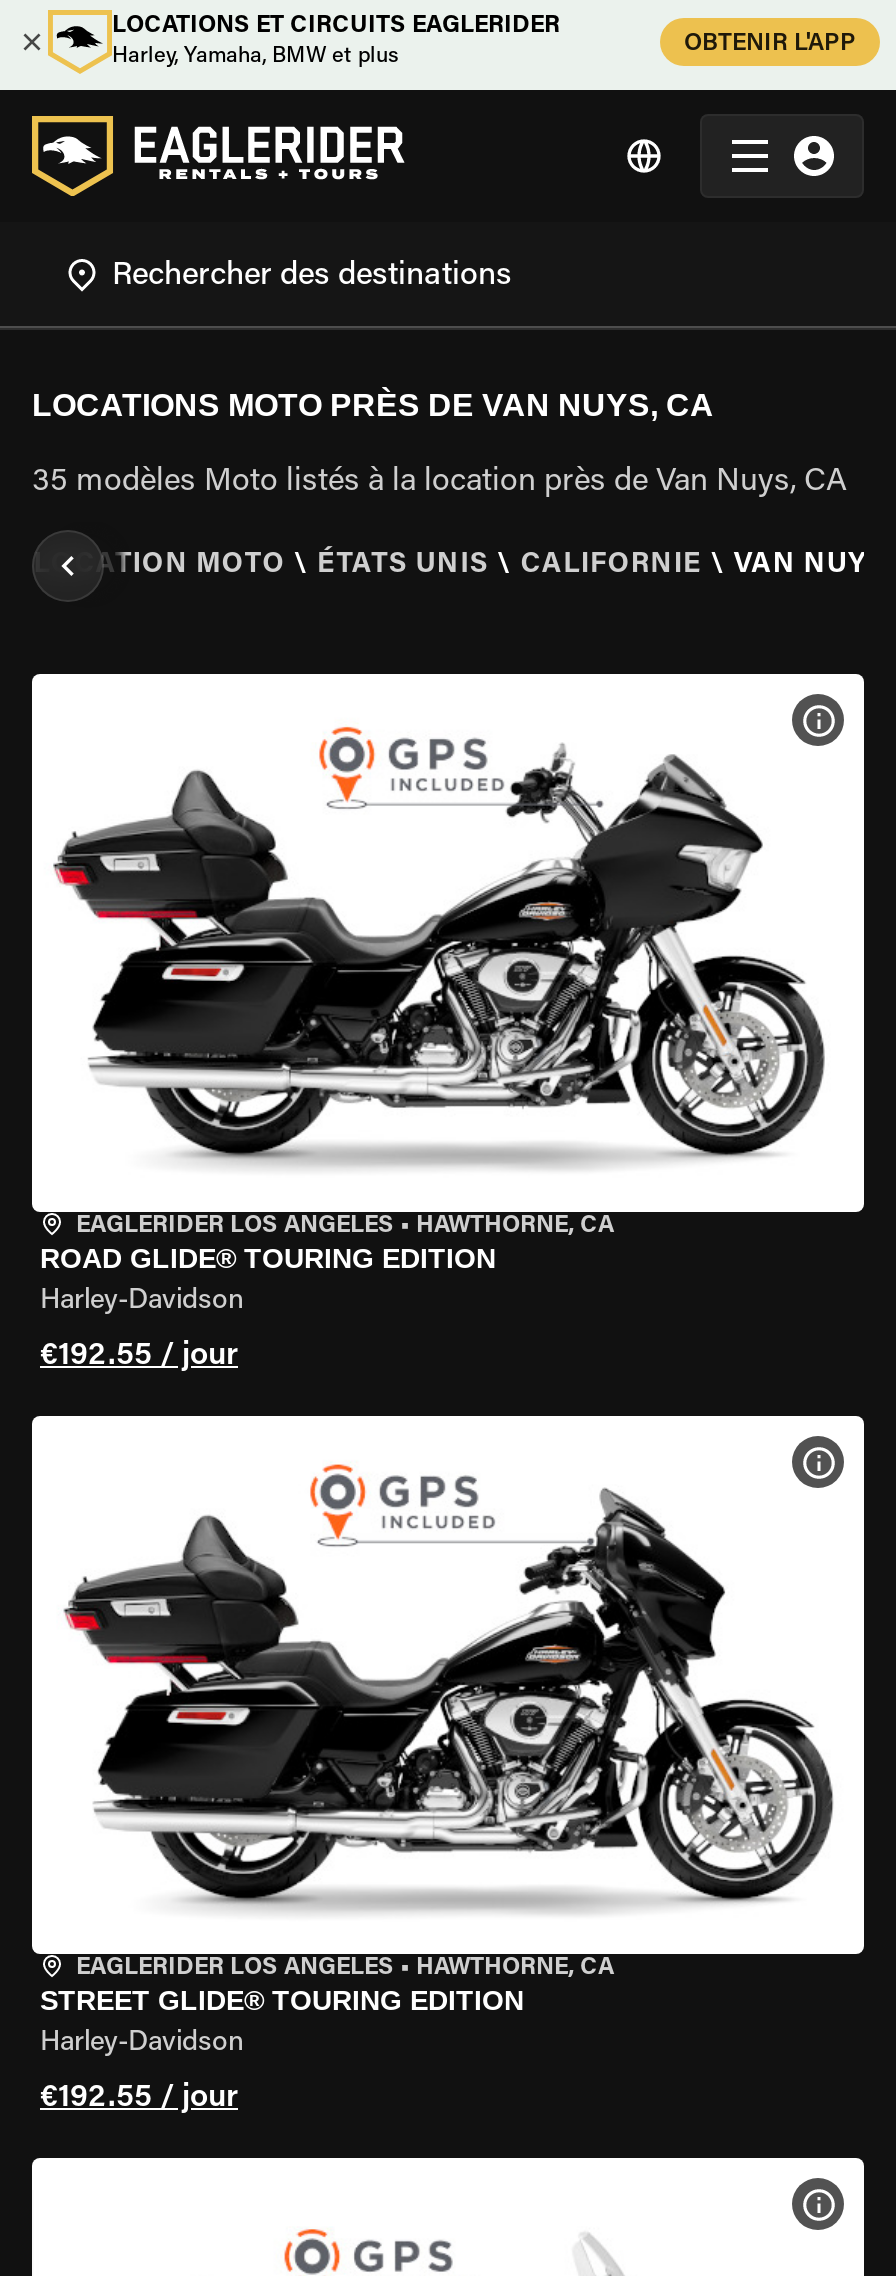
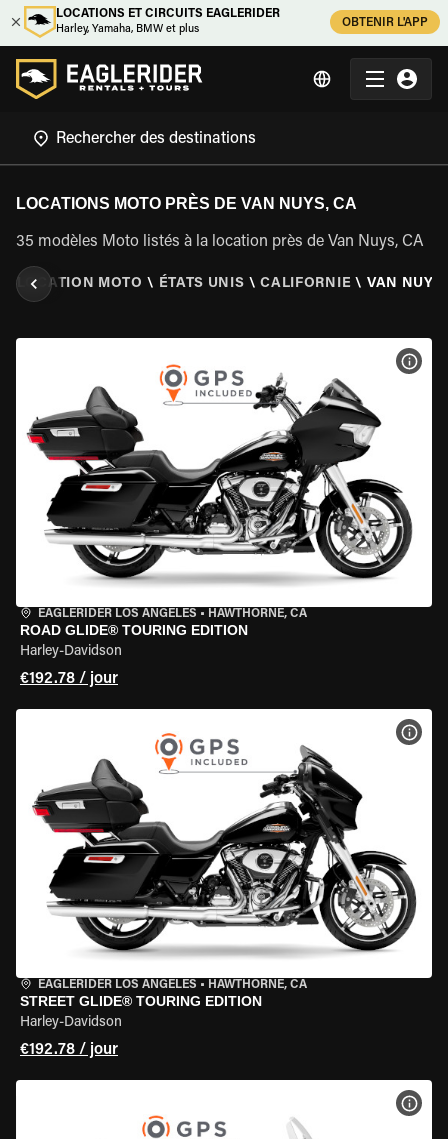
[40,1340,238,1372] €192.55 / jour -> [20,671,118,687] €192.78 / jour
[40,2082,238,2114] €192.55 / jour -> [20,1042,118,1058] €192.78 / jour

